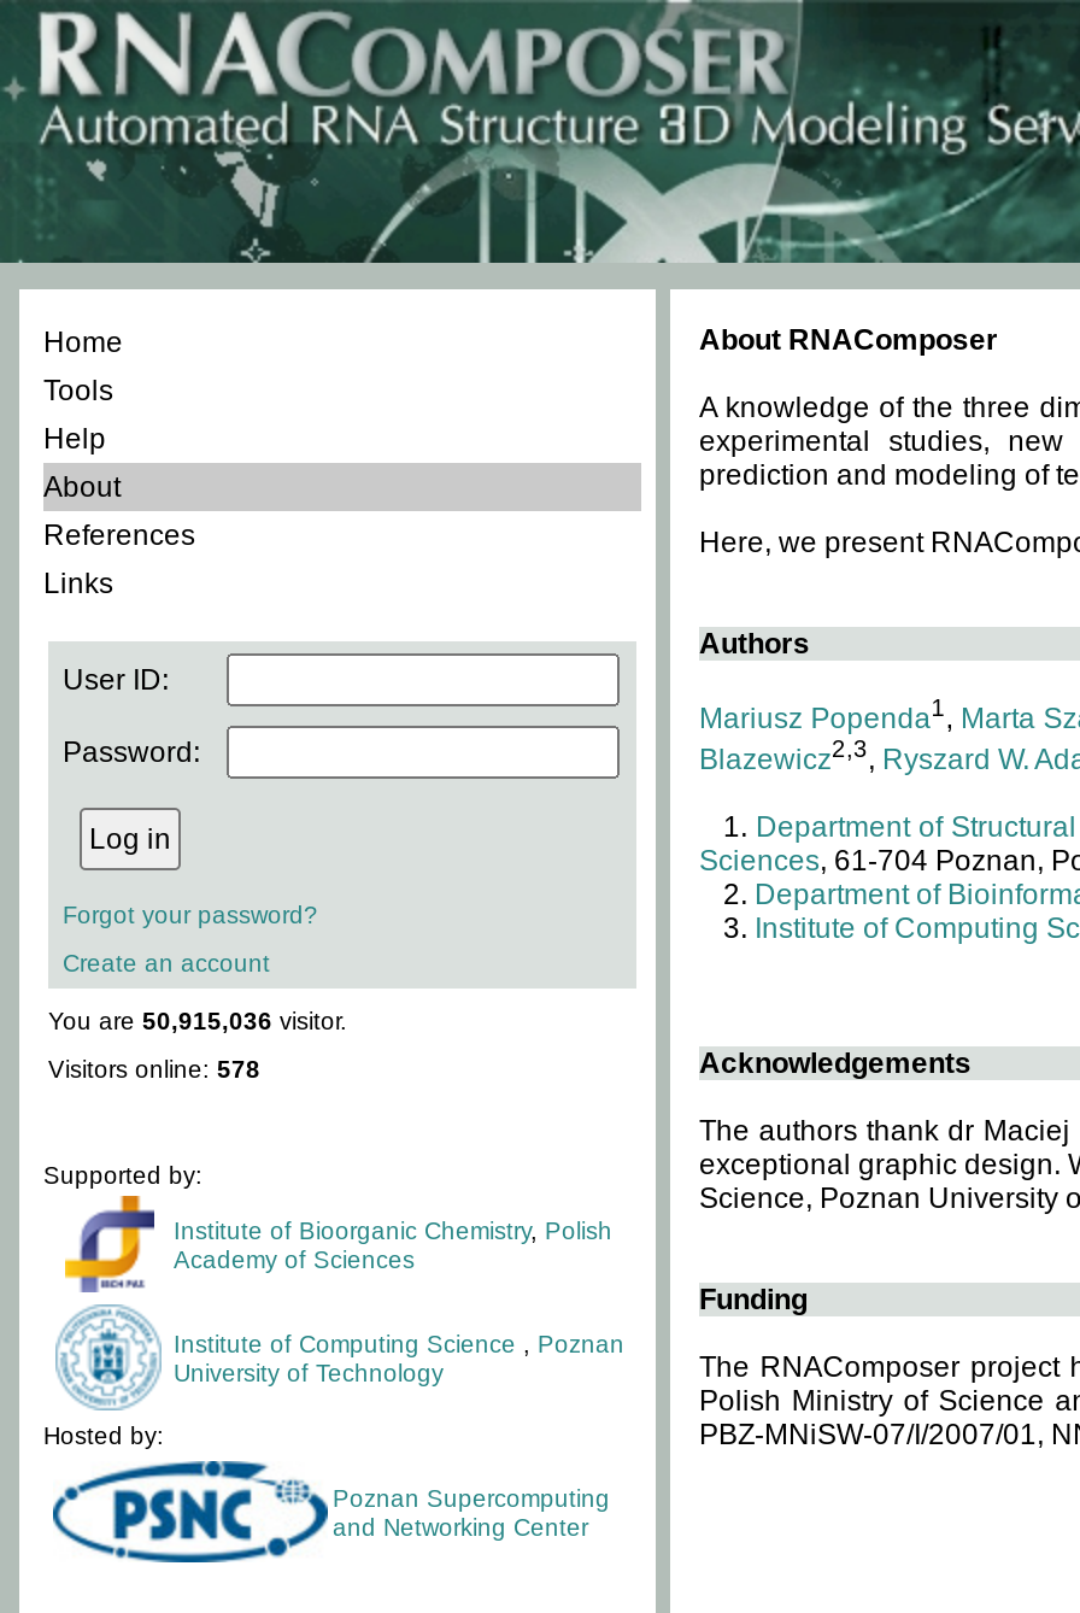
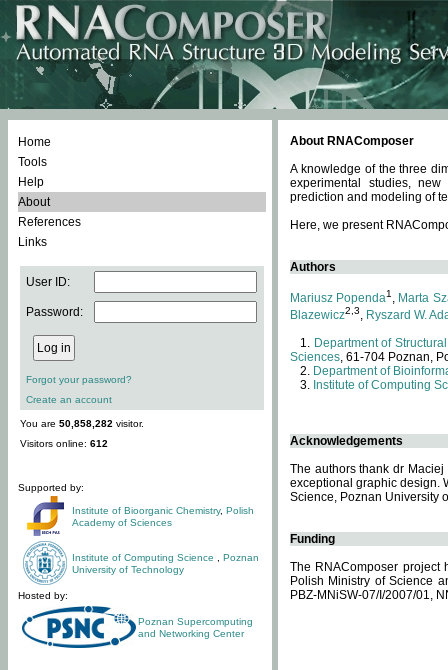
[48,1008,347,1034] You are 50,915,036 visitor. -> [20,418,144,429] You are 50,858,282 visitor.
[48,1056,260,1083] Visitors online: 578 -> [20,438,108,449] Visitors online: 612

